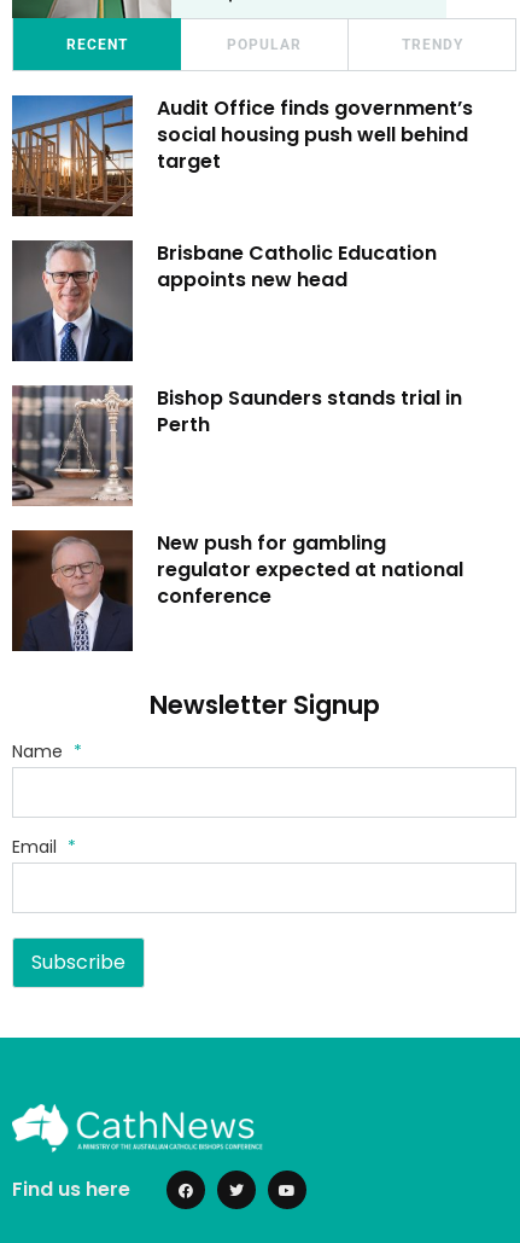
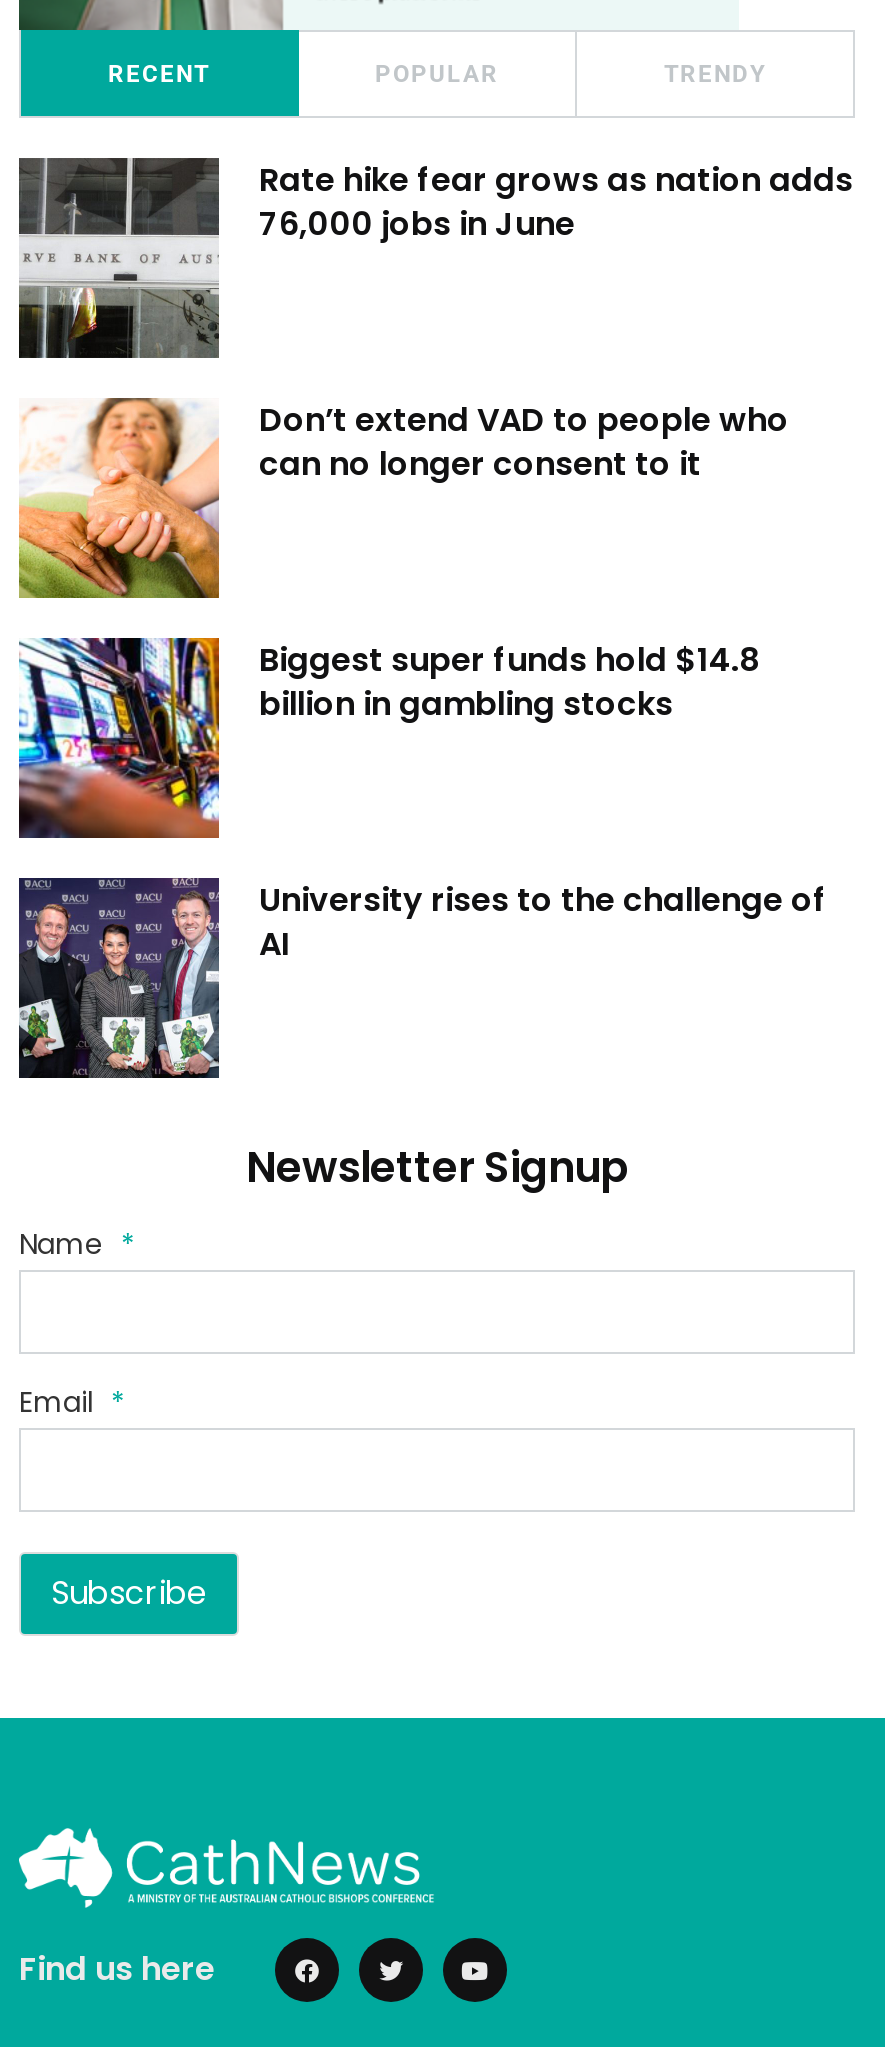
[11,94,473,216] [image] | Audit Office finds government’s | social housing push well behind | target -> [17,156,853,358] [image] | Rate hike fear grows as nation adds | 76,000 jobs in June
[11,239,437,362] [image] | Brisbane Catholic Education | appoints new head -> [17,396,789,600] [image] | Don’t extend VAD to people who | can no longer consent to it
[11,384,462,505] [image] | Bishop Saunders stands trial in | Perth -> [17,636,759,838] [image] | Biggest super funds hold $14.8 | billion in gambling stocks
[11,529,463,651] [image] | New push for gambling | regulator expected at national | conference -> [17,876,827,1078] [image] | University rises to the challenge of | AI

